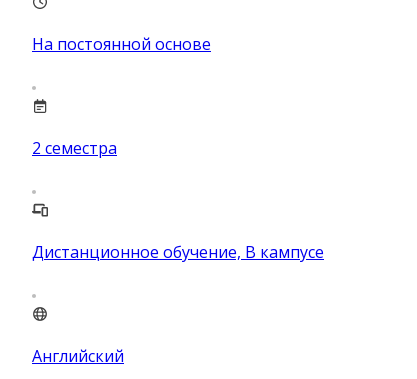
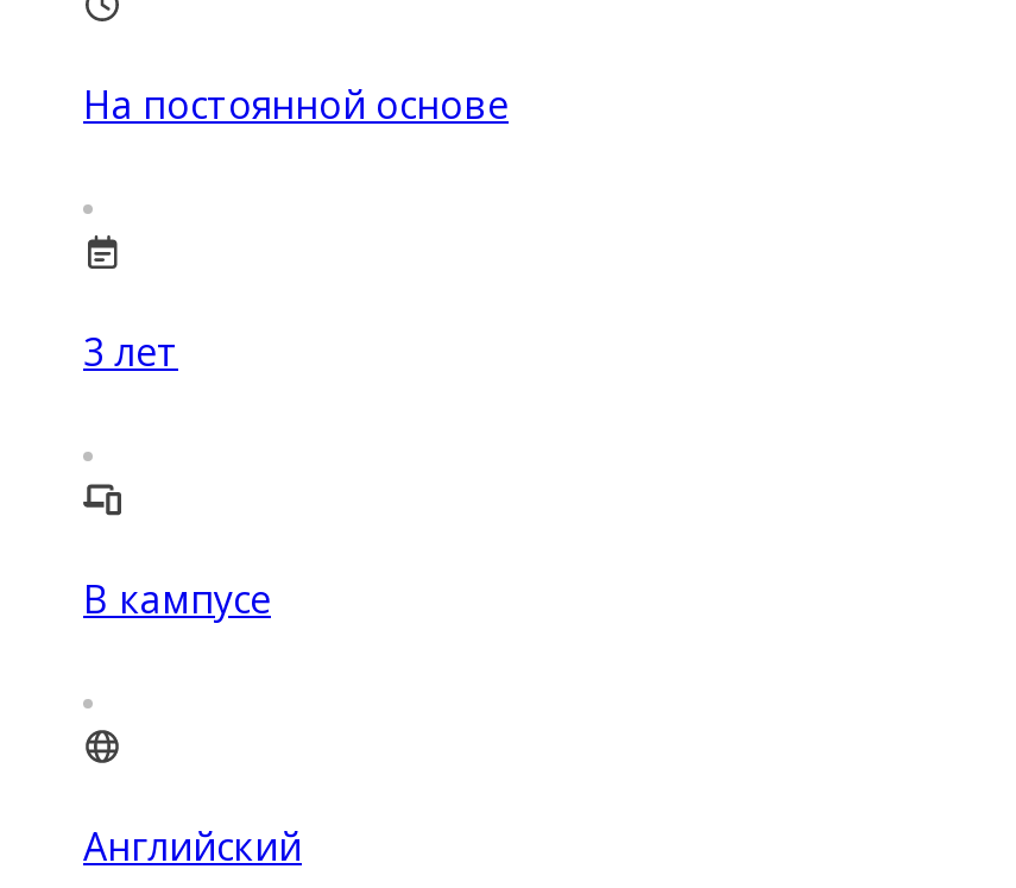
[32,137,117,159] 2 семестра -> [83,325,178,377] 3 лет
[32,241,324,263] Дистанционное обучение, В кампусе -> [83,572,271,624] В кампусе

